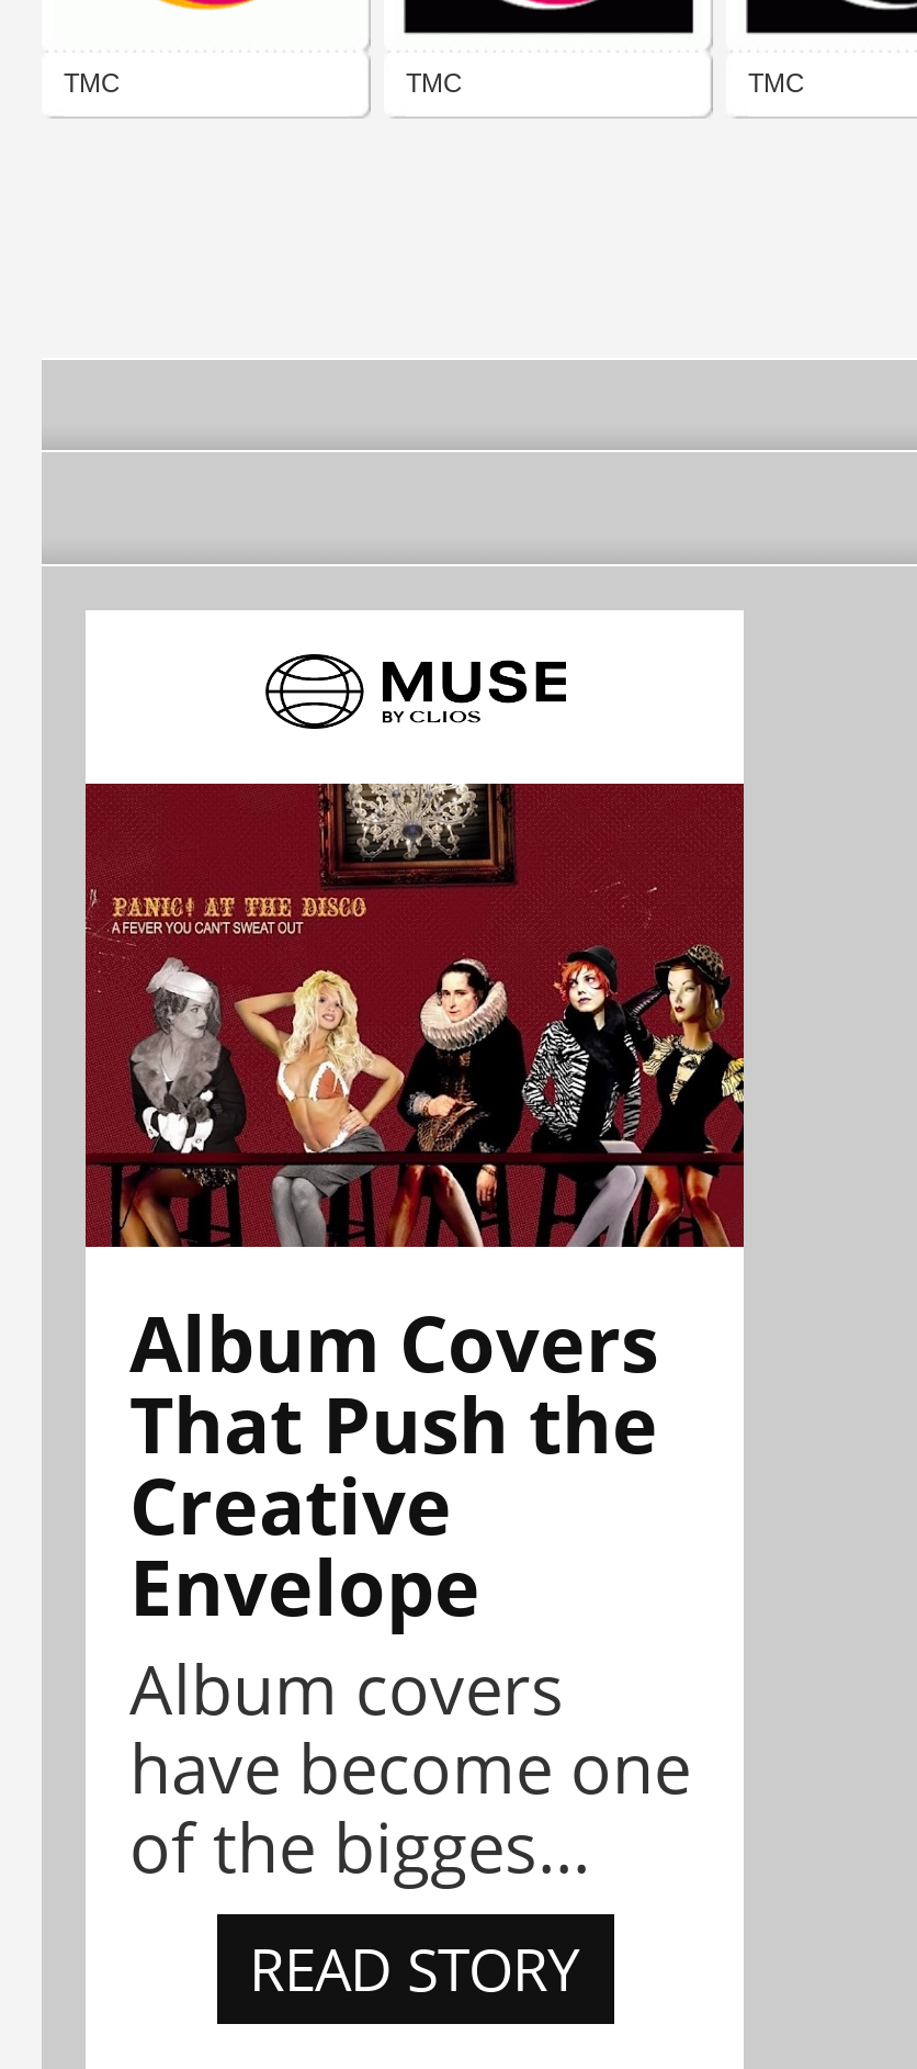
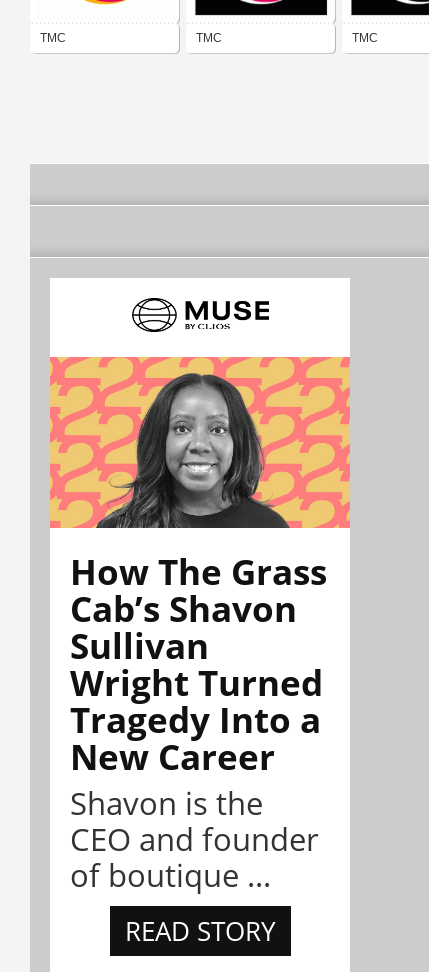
[83,782,746,1893] [image] | Album Covers | That Push the | Creative | Envelope | Album covers | have become one | of the bigges... -> [50,357,350,896] [image] | How The Grass | Cab’s Shavon | Sullivan | Wright Turned | Tragedy Into a | New Career | Shavon is the | CEO and founder | of boutique ...

